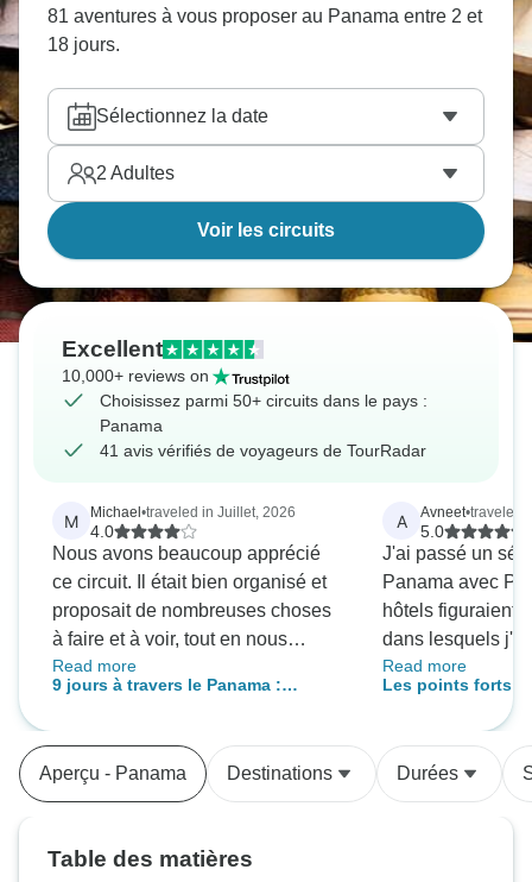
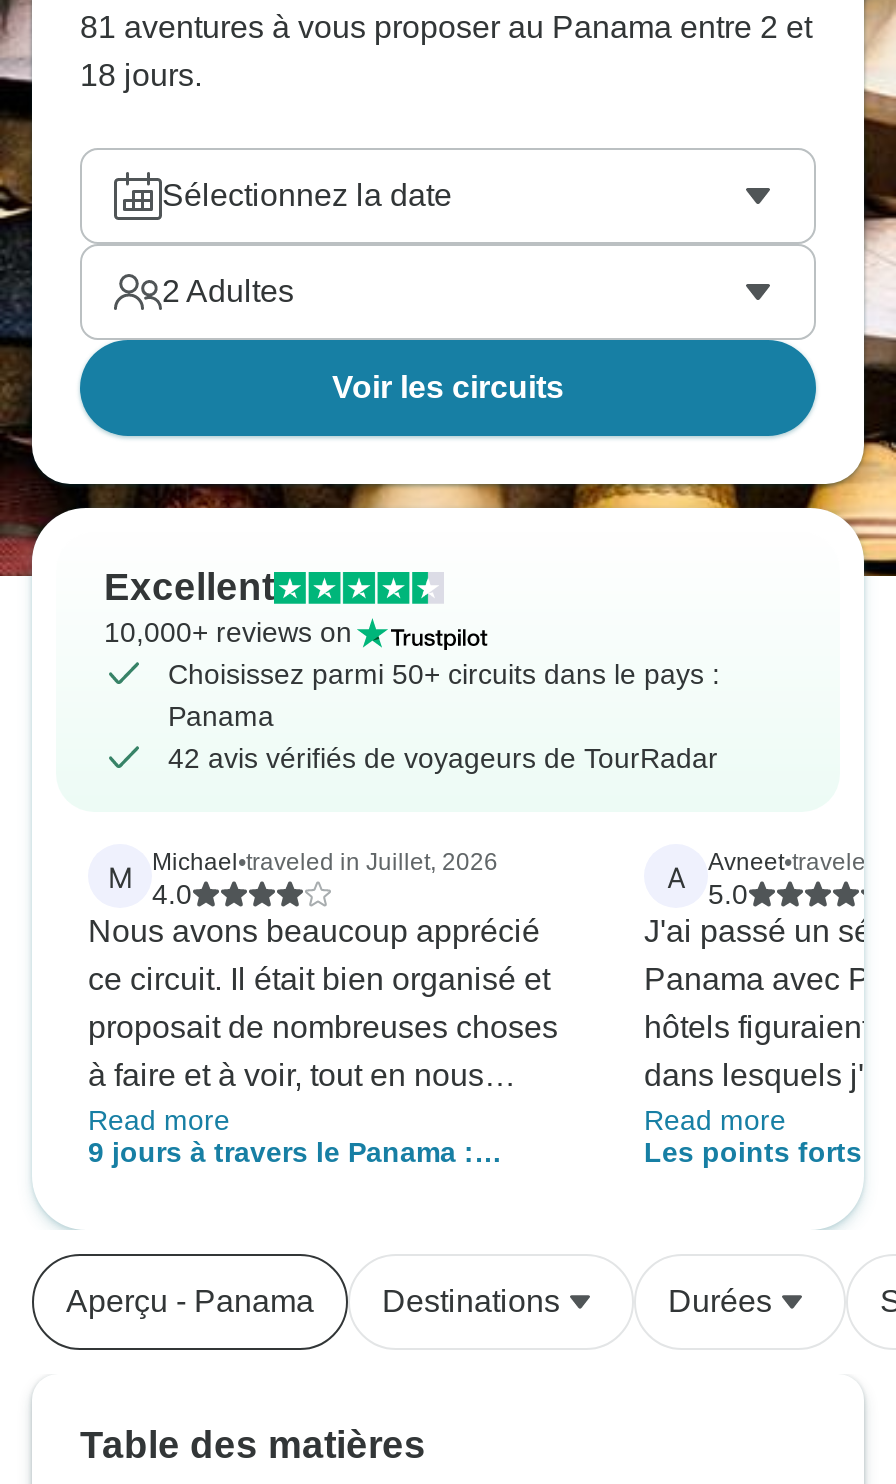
[100,441,426,460] 41 avis vérifiés de voyageurs de TourRadar -> [168,742,718,774] 42 avis vérifiés de voyageurs de TourRadar

